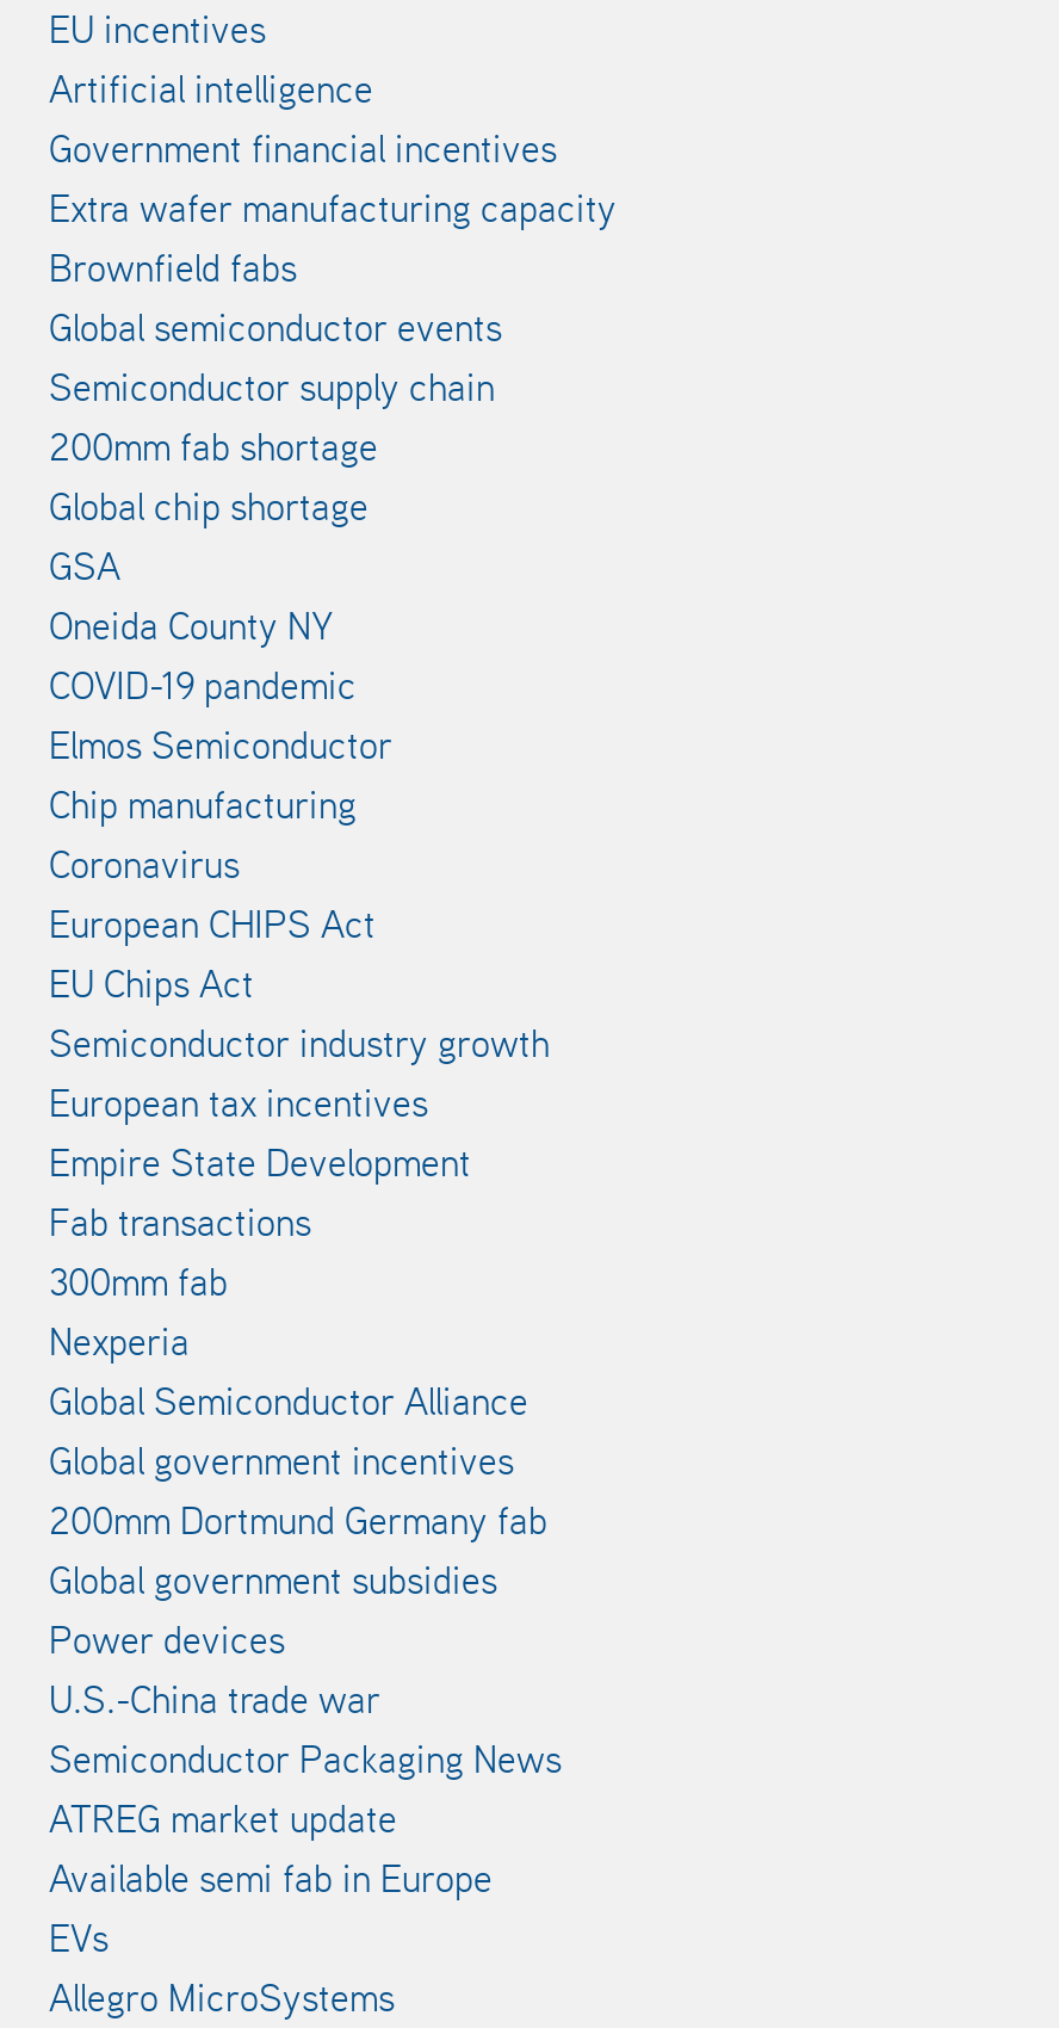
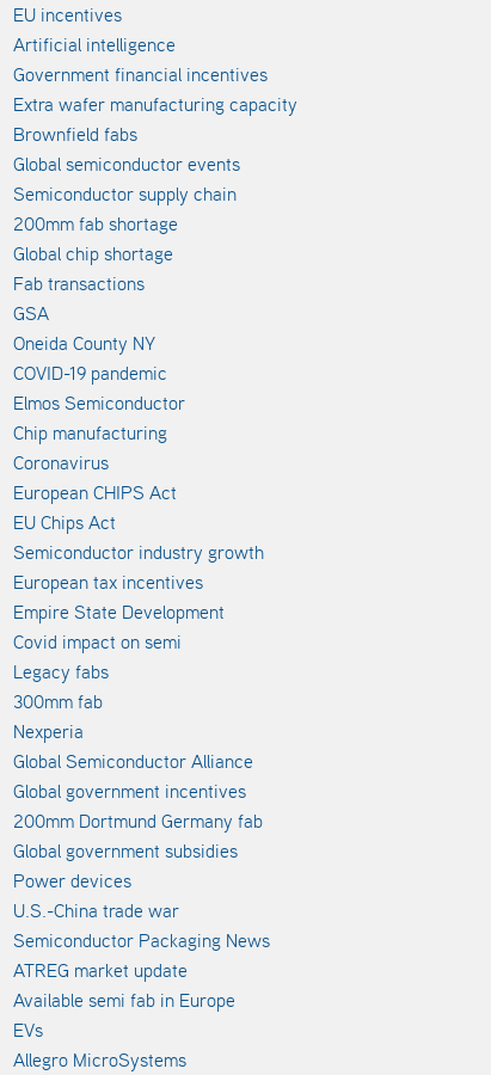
moved [49,1199,311,1246] -> [13,272,145,296]: Fab transactions
none -> [13,630,182,684] Covid impact on semi | Legacy fabs

